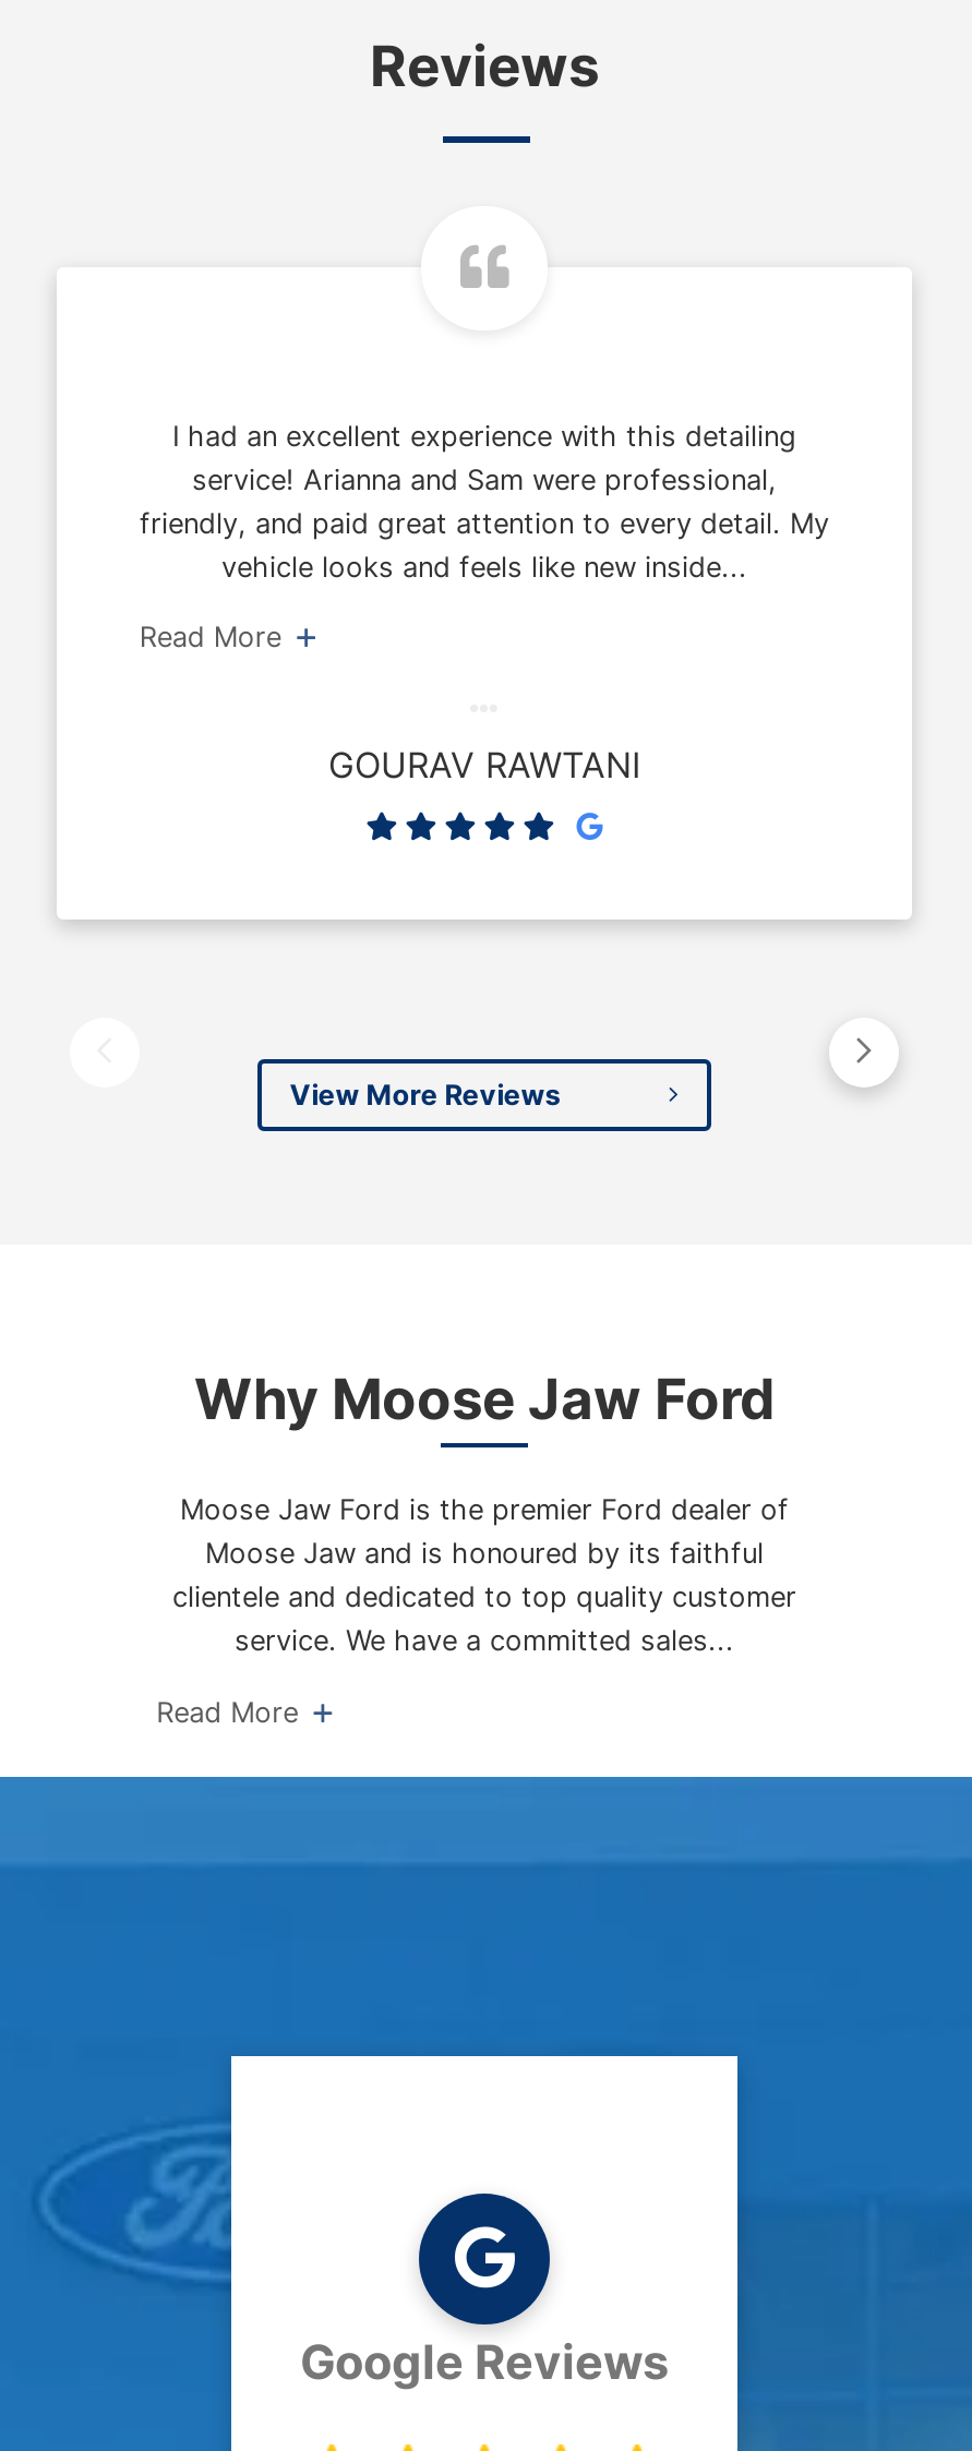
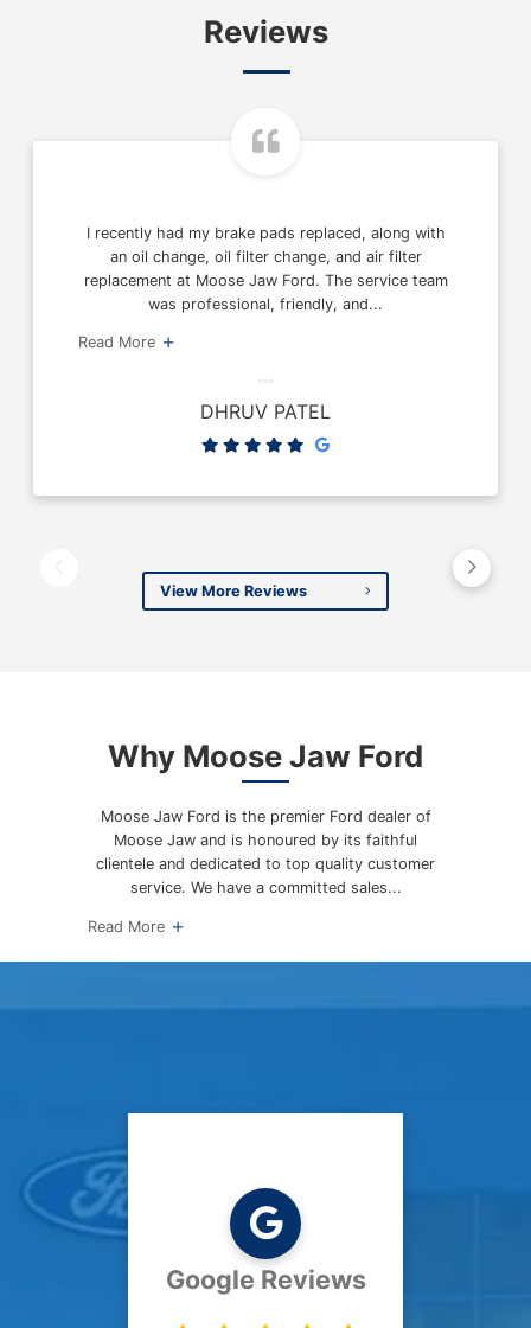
[140,419,829,582] I had an excellent experience with this detailing | service! Arianna and Sam were professional, | friendly, and paid great attention to every detail. My | vehicle looks and feels like new inside... -> [84,224,447,312] I recently had my brake pads replaced, along with | an oil change, oil filter change, and air filter | replacement at Moose Jaw Ford. The service team | was professional, friendly, and...
[328,742,640,785] GOURAV RAWTANI -> [200,399,331,423] DHRUV PATEL

